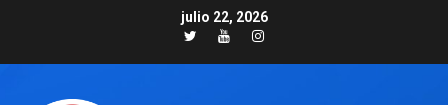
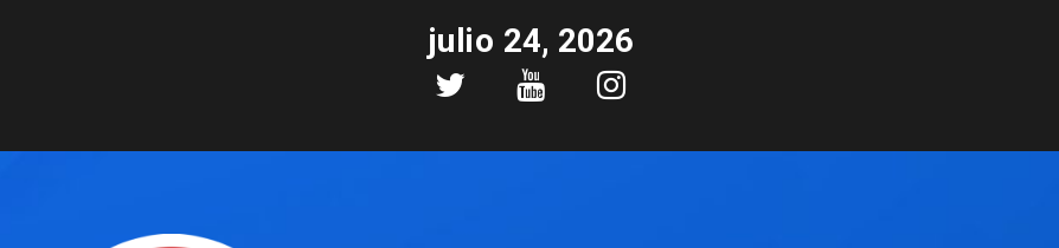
[180,9,267,25] julio 22, 2026 -> [428,21,634,59] julio 24, 2026

